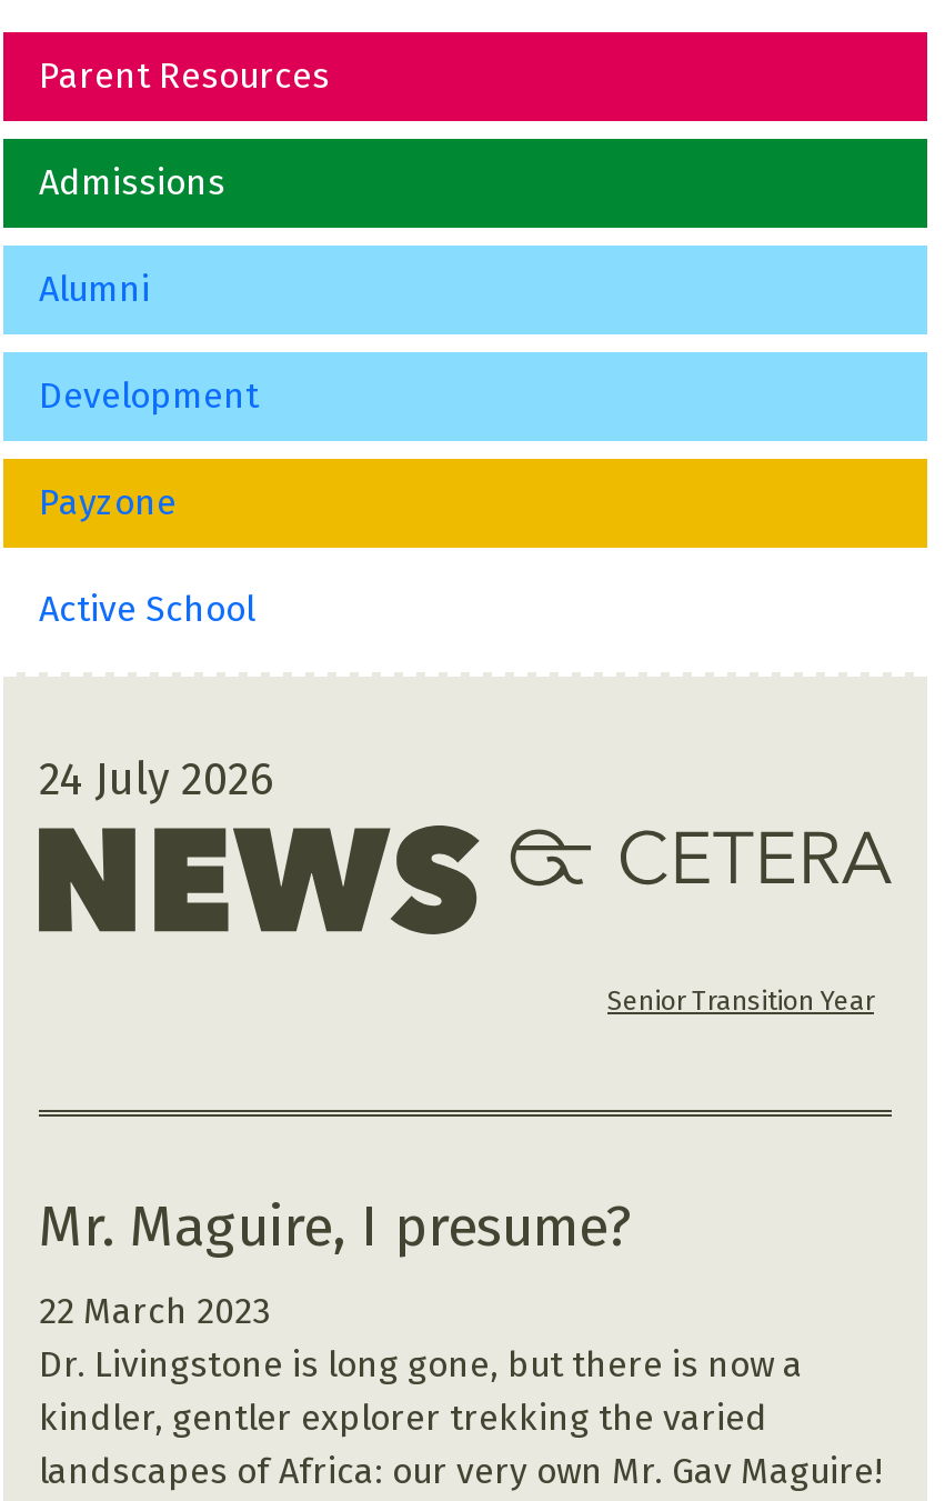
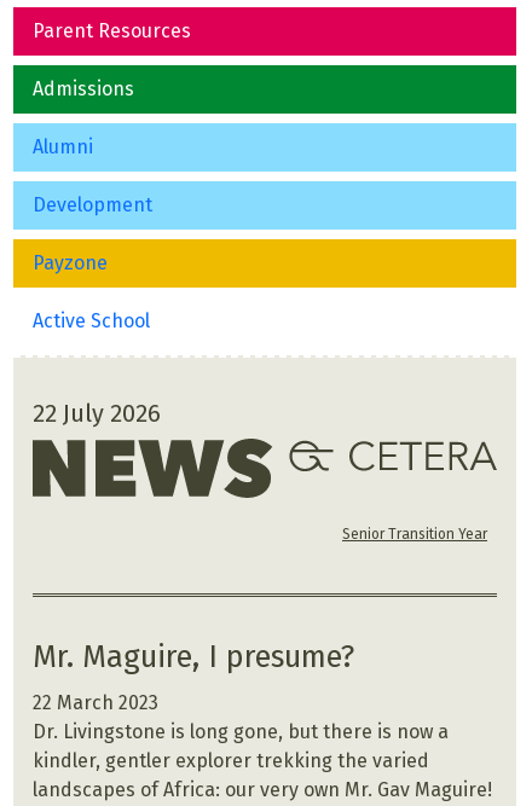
[39,751,274,805] 24 July 2026 -> [33,398,161,427] 22 July 2026

